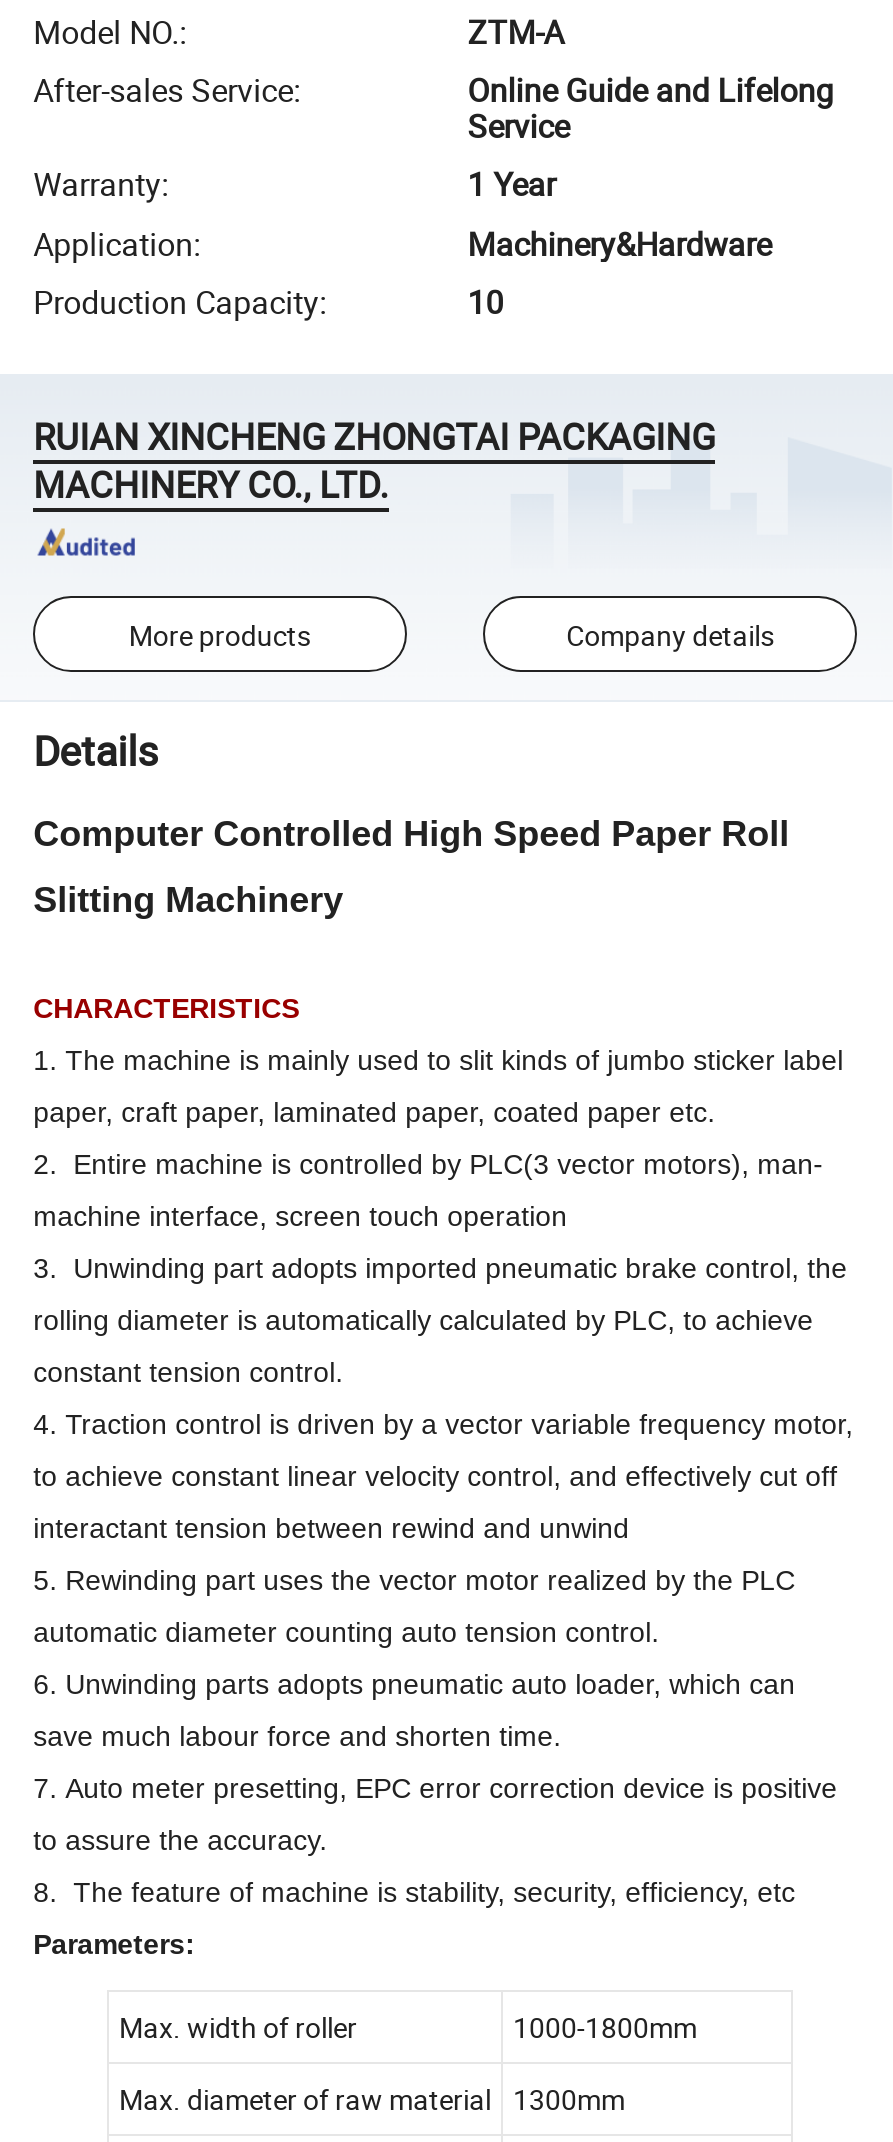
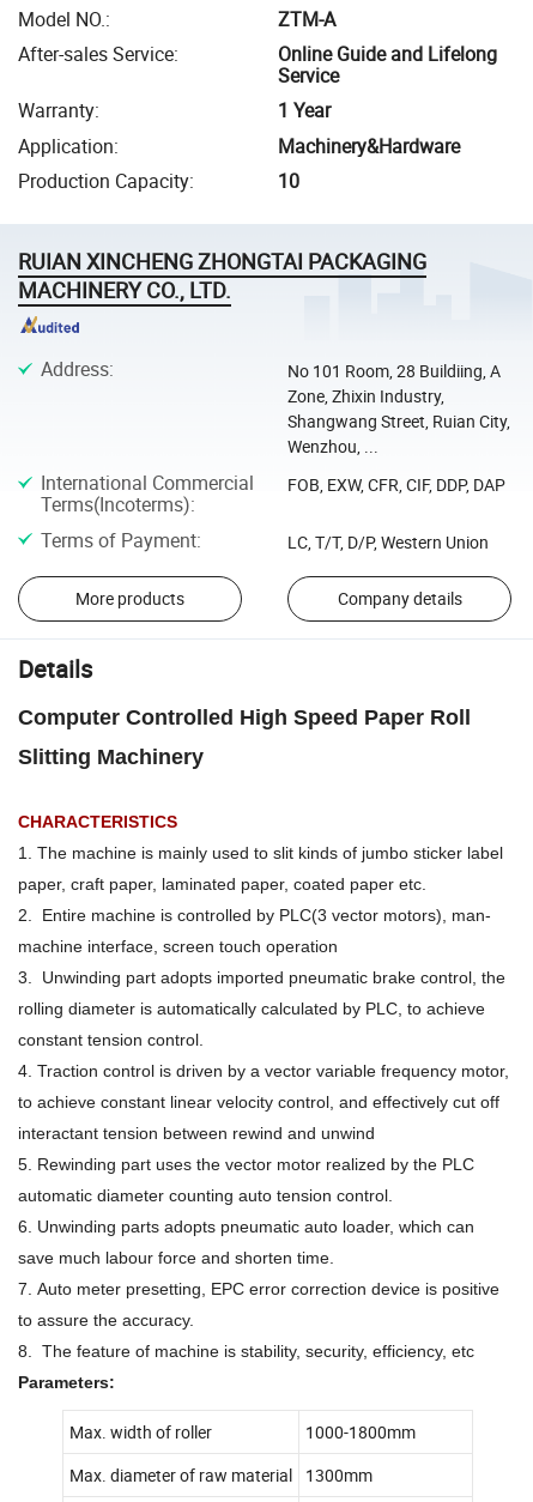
none -> [40,356,510,518] Address: | No 101 Room, 28 Buildiing, A | Zone, Zhixin Industry, | Shangwang Street, Ruian City, | Wenzhou, ... | International Commercial | Terms(Incoterms):
none -> [40,473,505,553] FOB, EXW, CFR, CIF, DDP, DAP | Terms of Payment: | LC, T/T, D/P, Western Union

